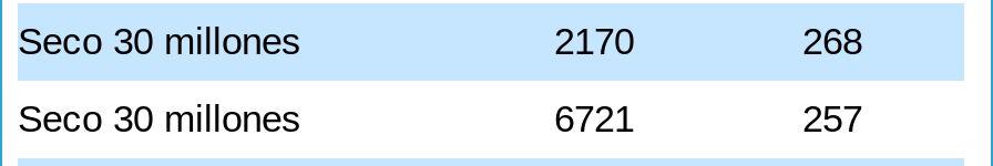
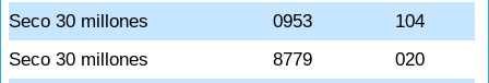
[554,21,634,63] 2170 -> [273,11,312,32] 0953
[802,21,862,63] 268 -> [395,11,425,32] 104
[554,98,634,141] 6721 -> [273,49,312,70] 8779
[802,98,862,141] 257 -> [395,49,425,70] 020

